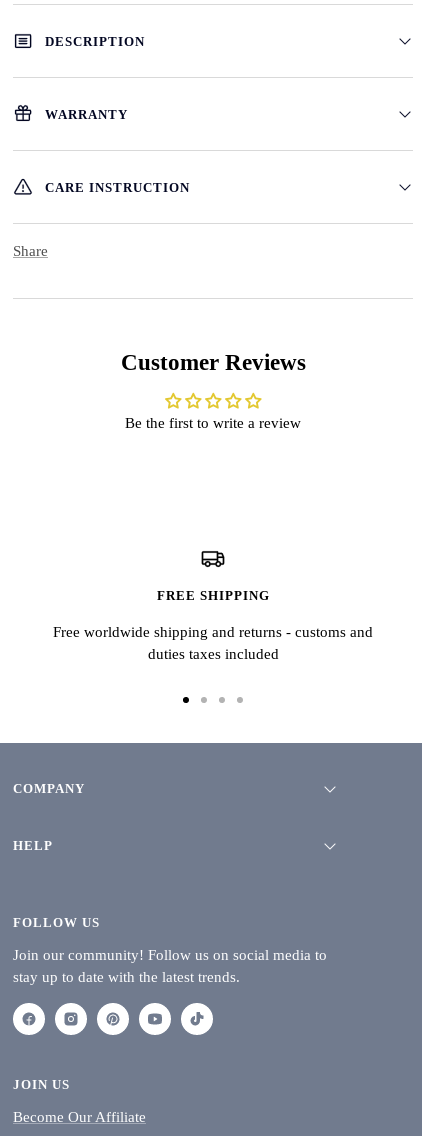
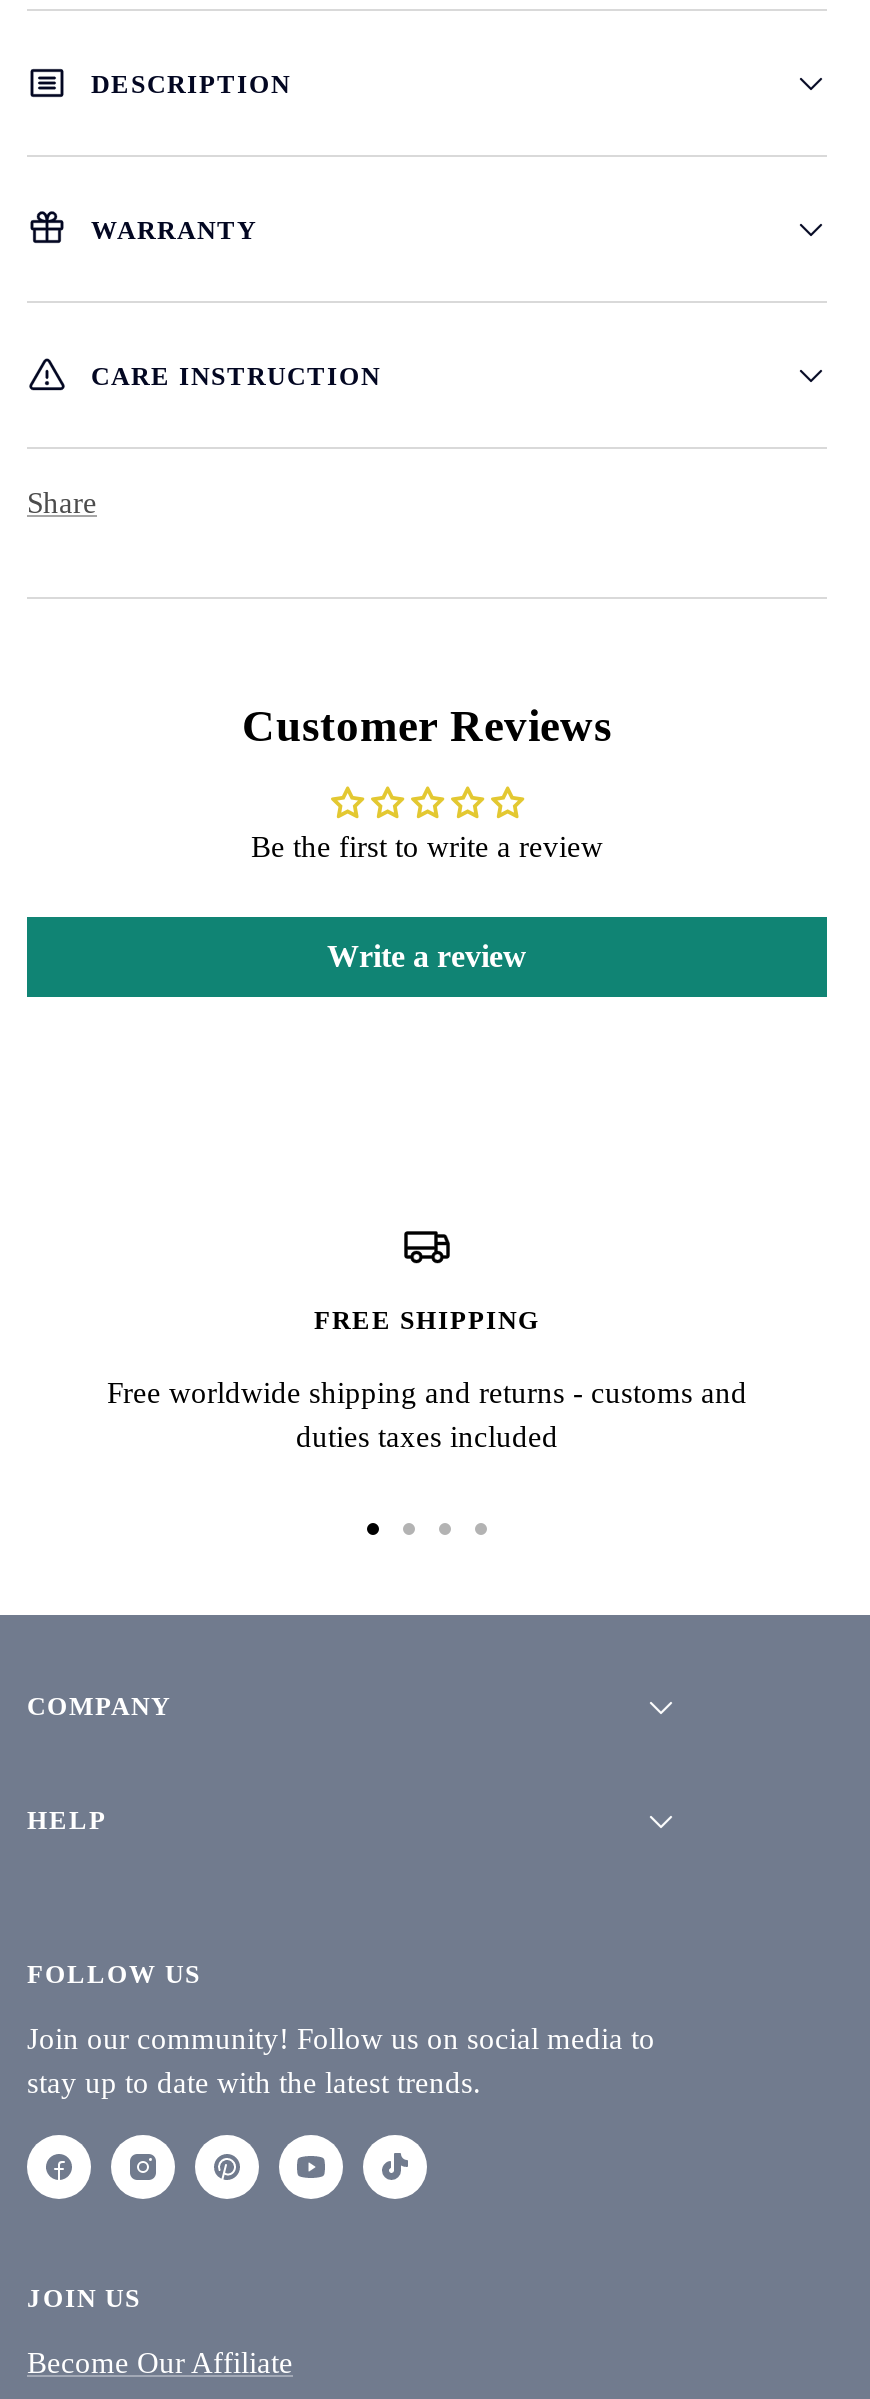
none -> [327,939,527,973] Write a review

